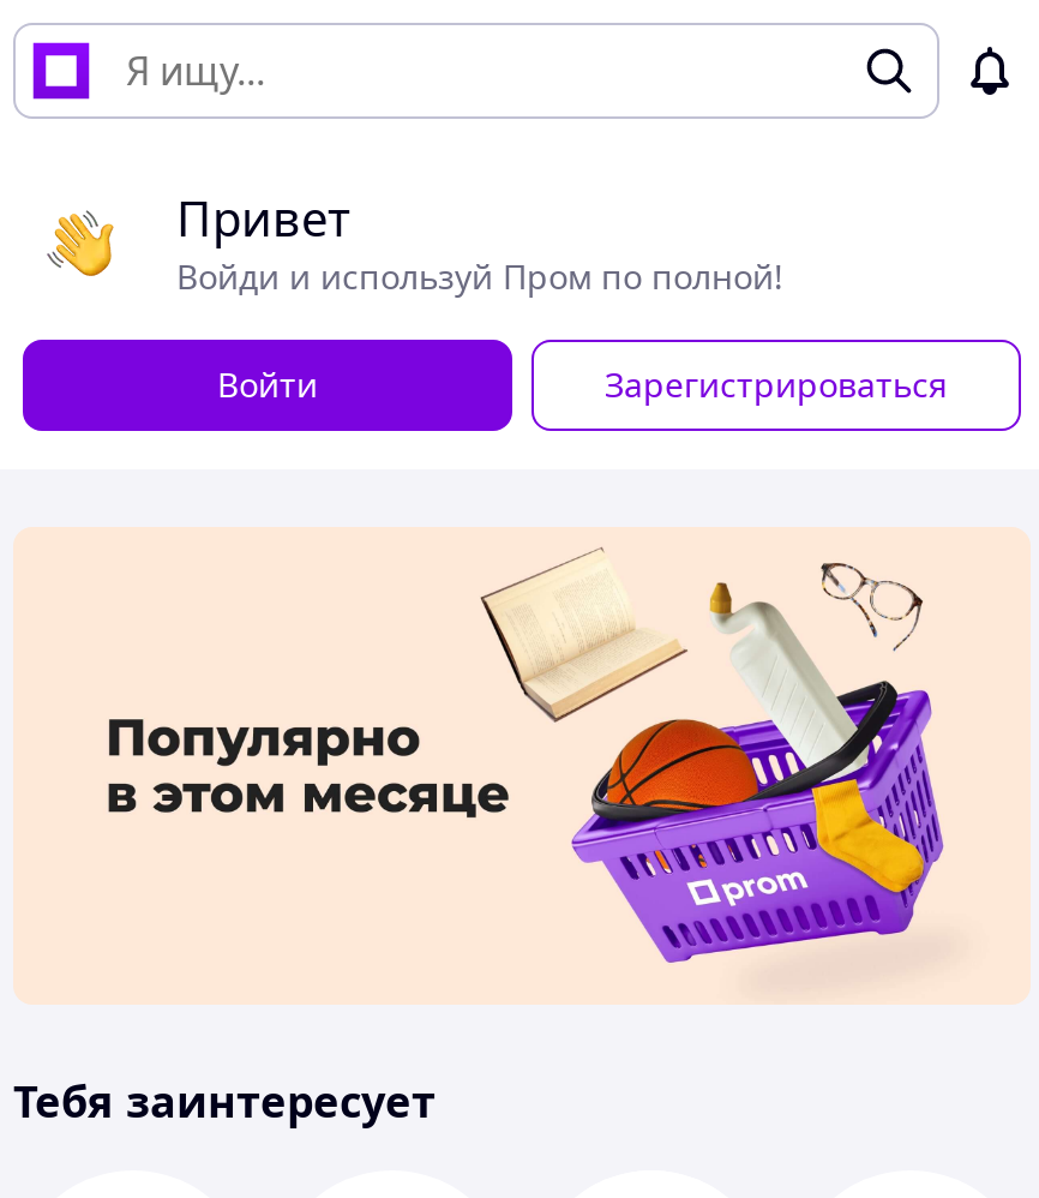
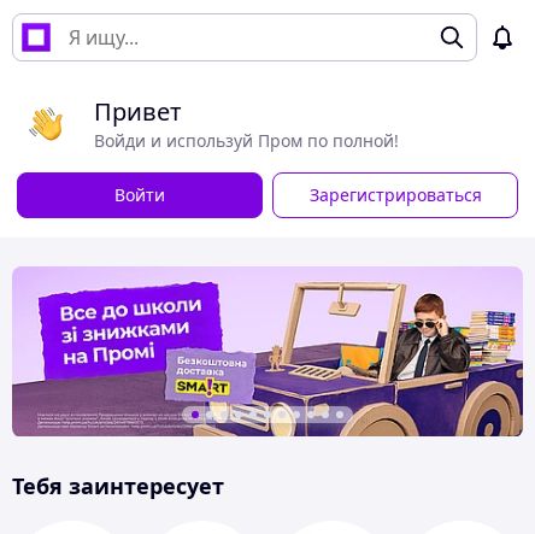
[16,529,1028,1005] [image] -> [11,266,524,438] [image]

